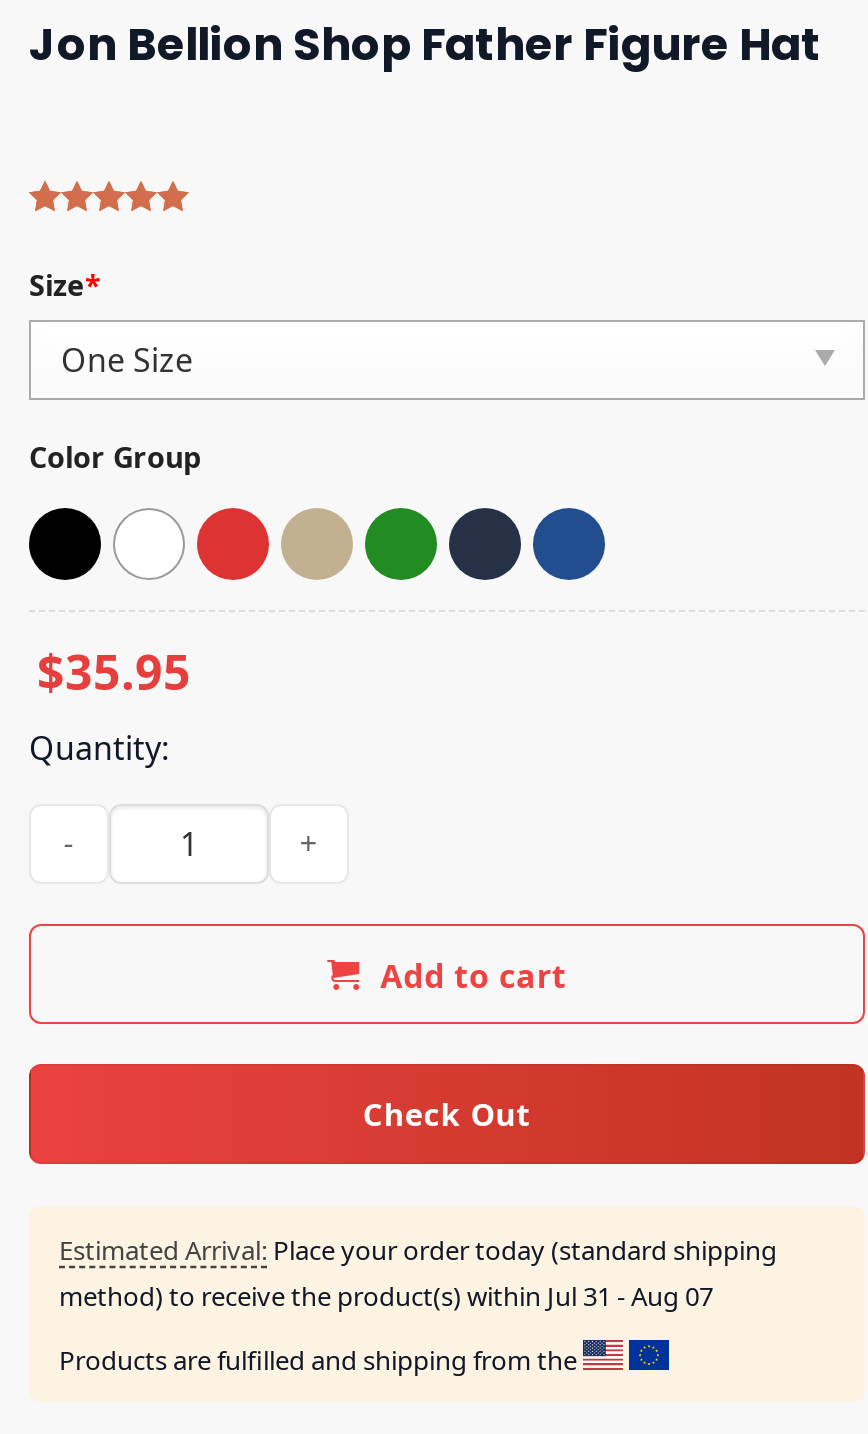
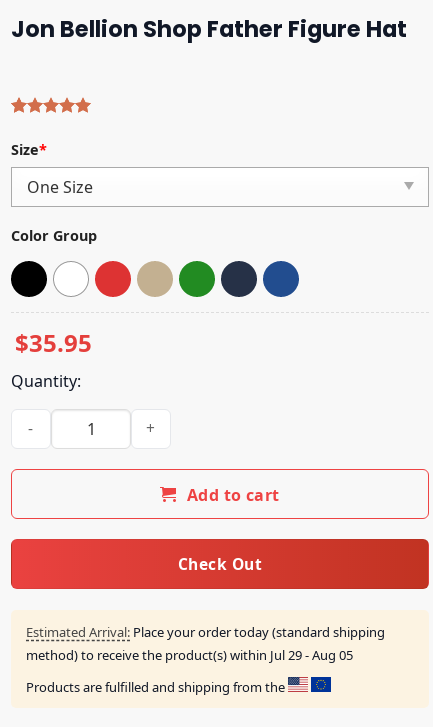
[59,1278,713,1314] method) to receive the product(s) within Jul 31 - Aug 07 -> [26,646,353,664] method) to receive the product(s) within Jul 29 - Aug 05

